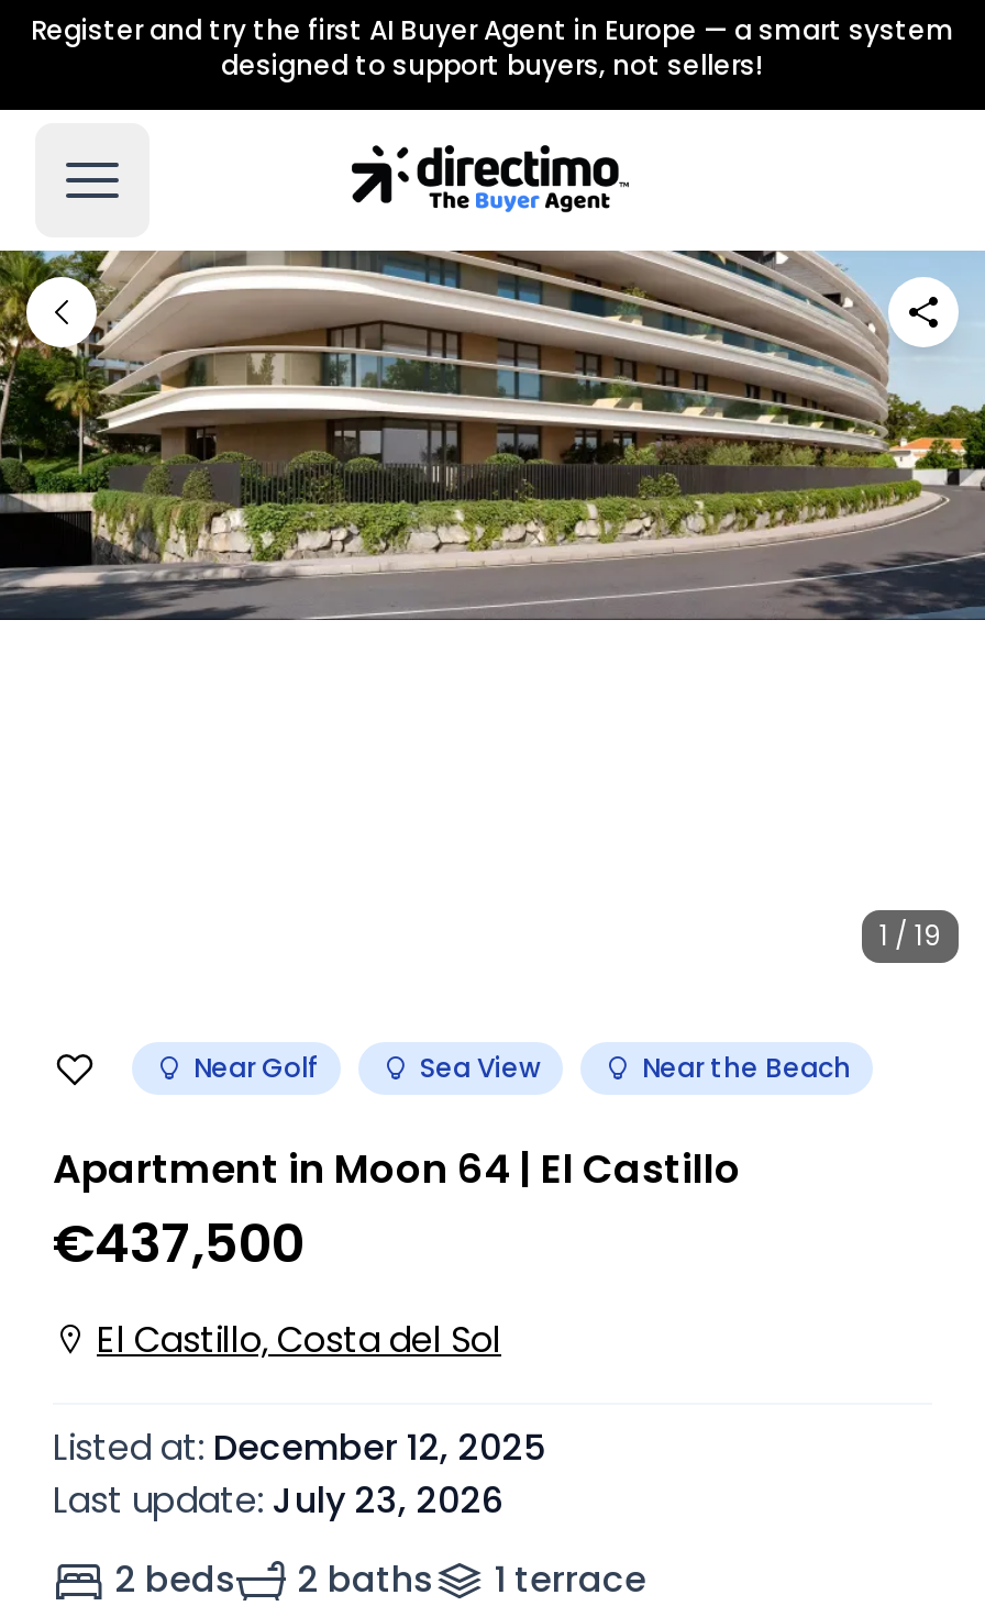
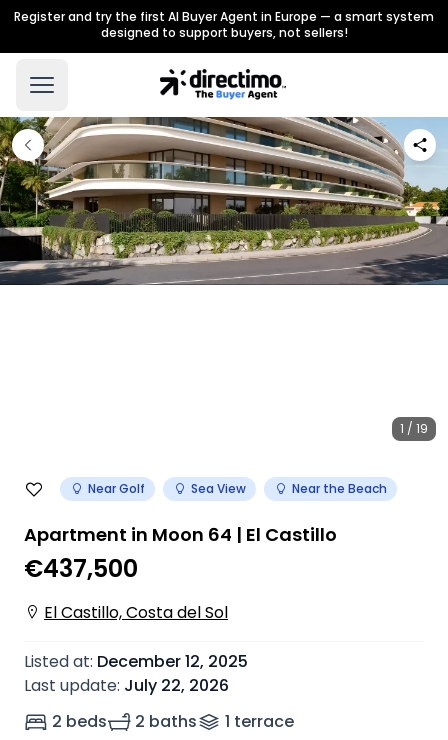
[53,1475,503,1526] Last update: July 23, 2026 -> [24,674,229,697] Last update: July 22, 2026

